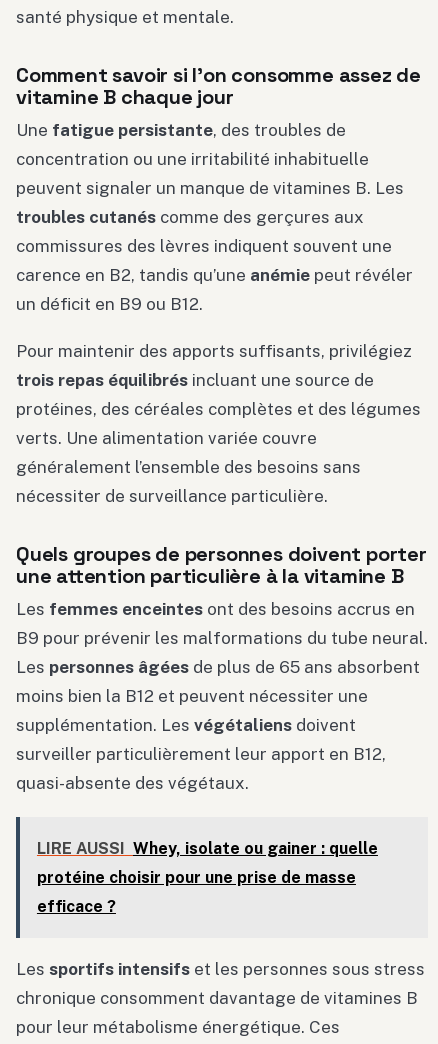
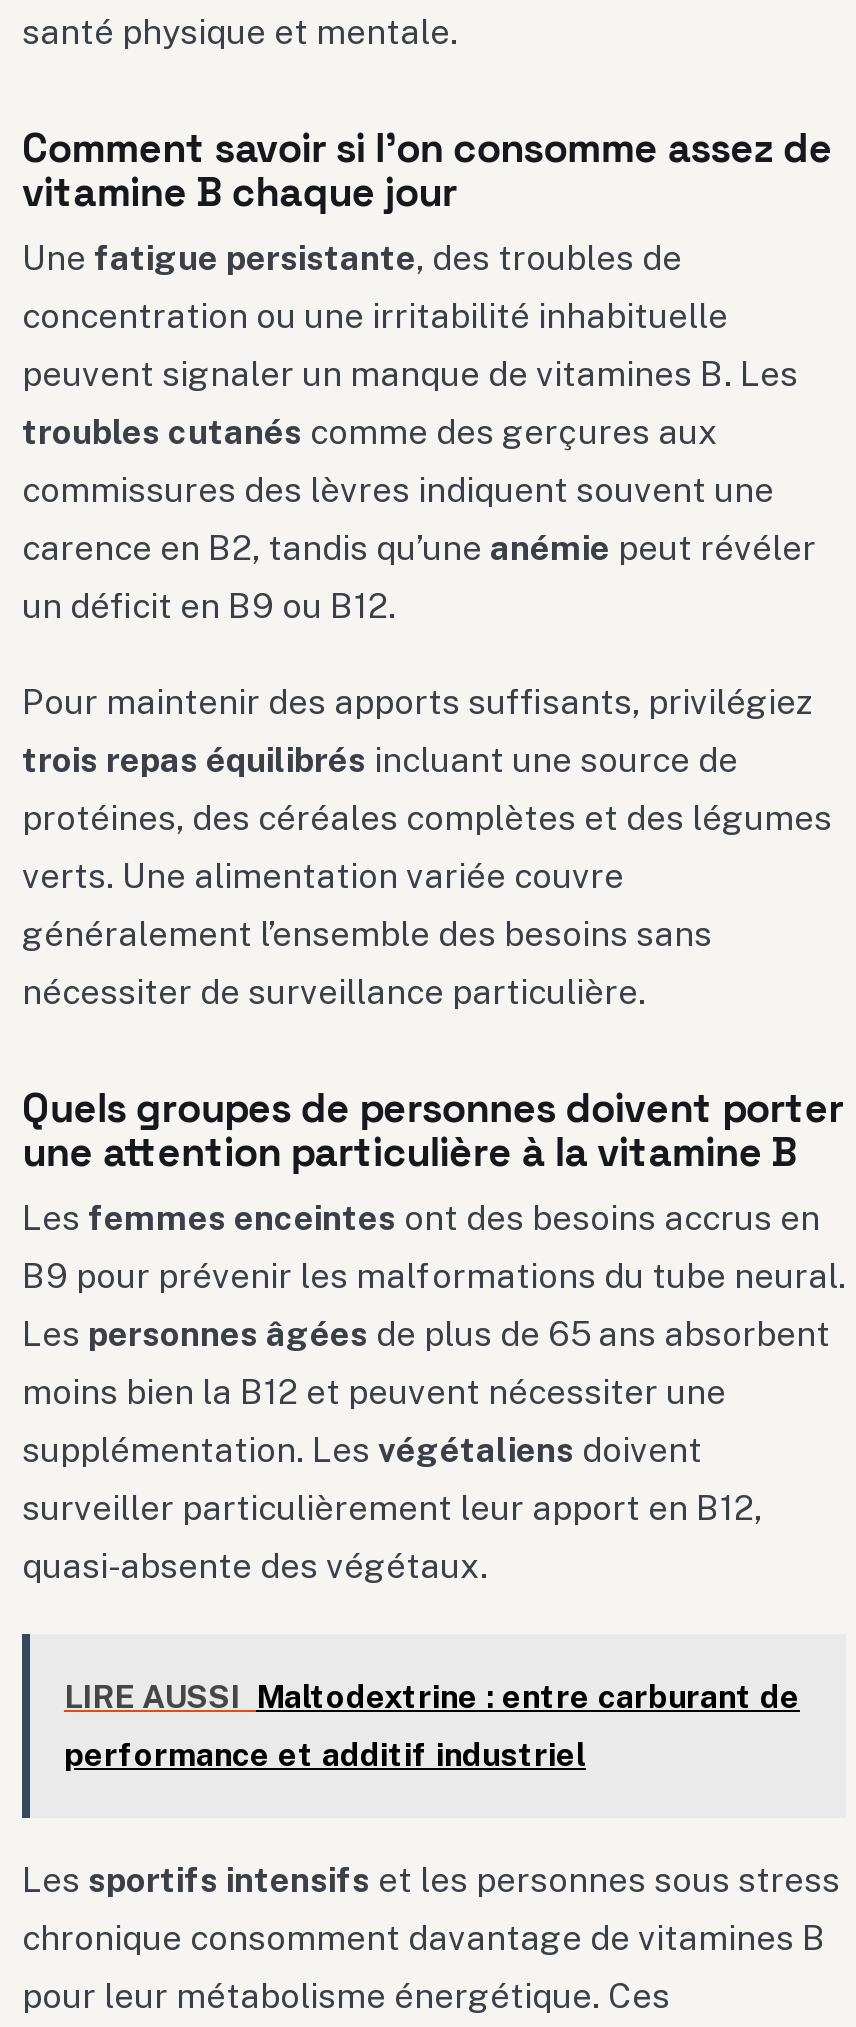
[37,839,378,916] LIRE AUSSI Whey, isolate ou gainer : quelle | protéine choisir pour une prise de masse | efficace ? -> [64,1677,800,1773] LIRE AUSSI Maltodextrine : entre carburant de | performance et additif industriel

